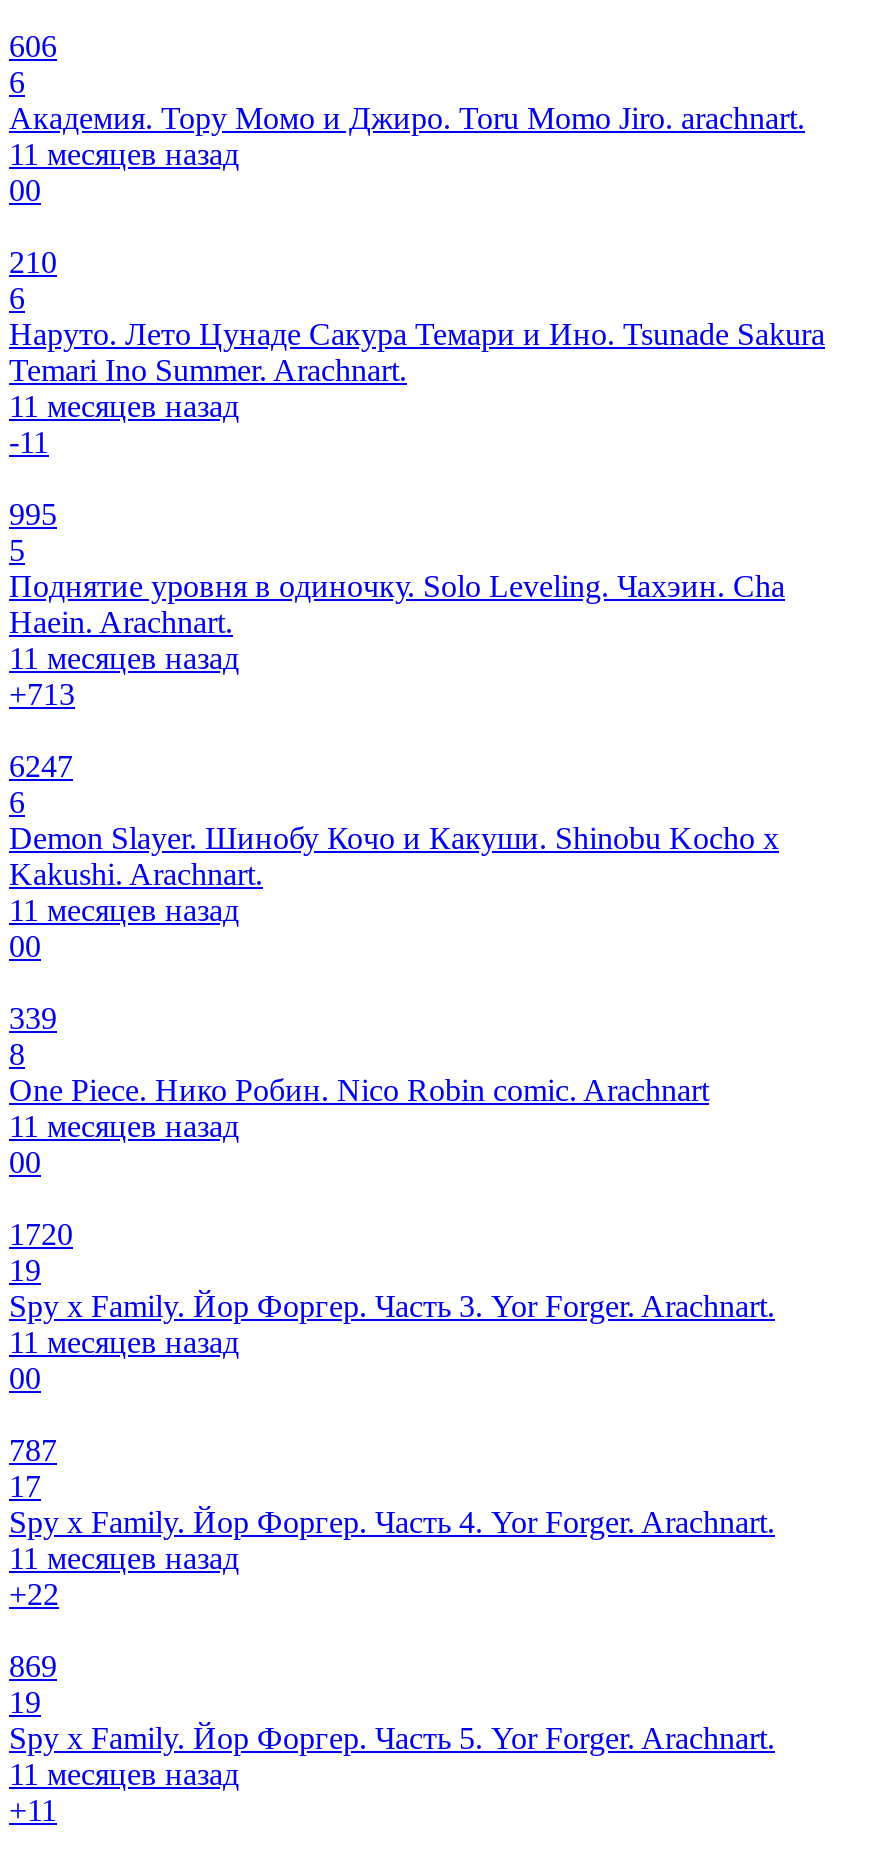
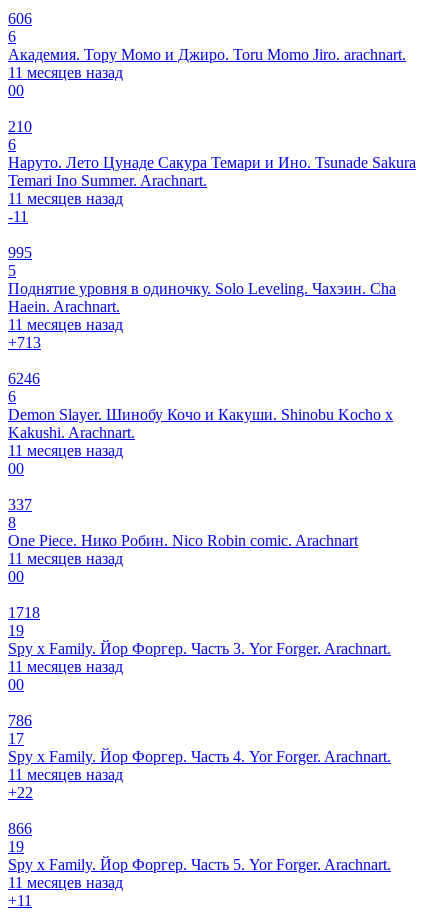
[9,749,73,783] 6247 -> [8,370,40,387] 6246
[9,1001,57,1035] 339 -> [8,496,32,513] 337
[9,1217,73,1251] 1720 -> [8,604,40,621] 1718
[9,1433,57,1467] 787 -> [8,712,32,729] 786
[9,1649,57,1683] 869 -> [8,820,32,837] 866

